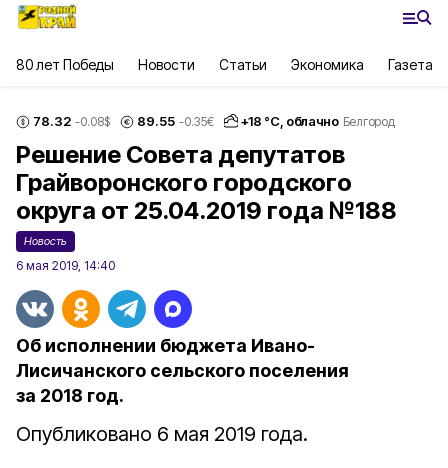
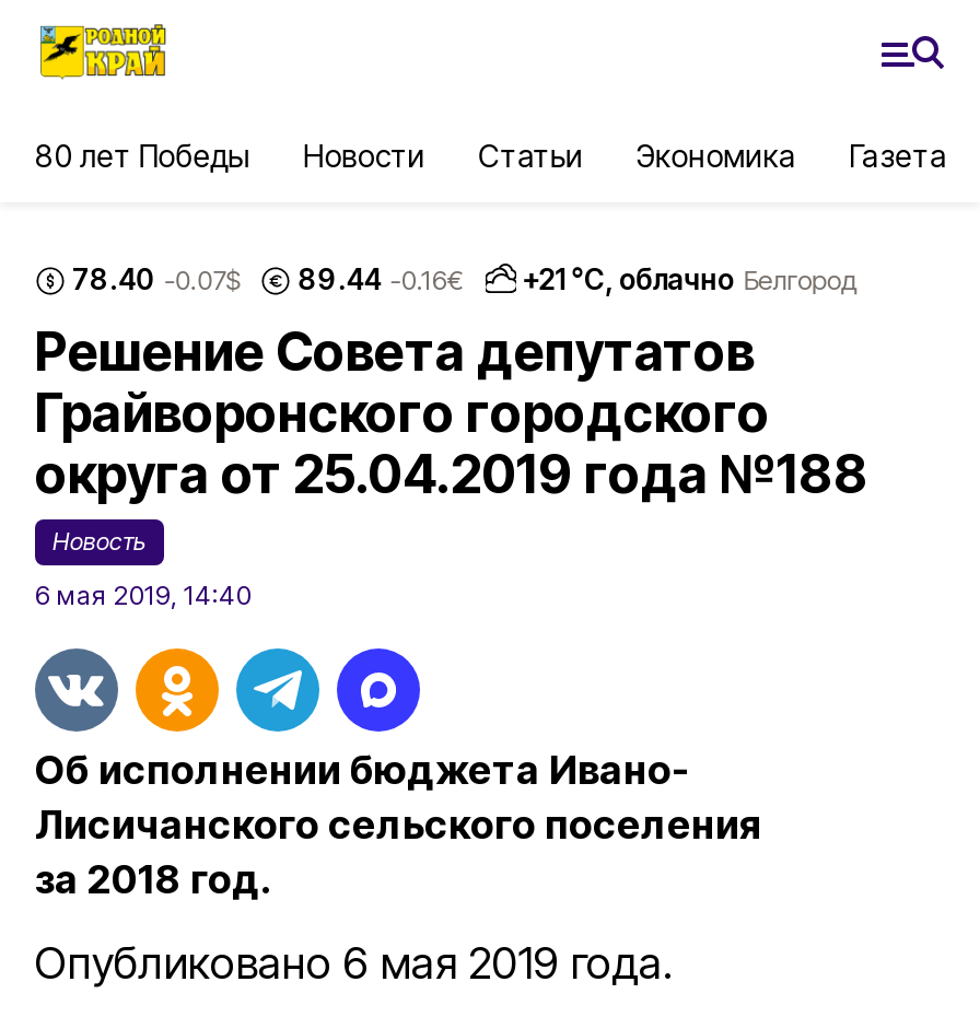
[33,112,110,128] 78.32 -0.08$ -> [72,260,239,295] 78.40 -0.07$
[137,112,214,128] 89.55 -0.35€ -> [298,260,463,295] 89.44 -0.16€
[241,113,394,129] +18 °С, облачно Белгород -> [522,261,856,296] +21 °С, облачно Белгород

